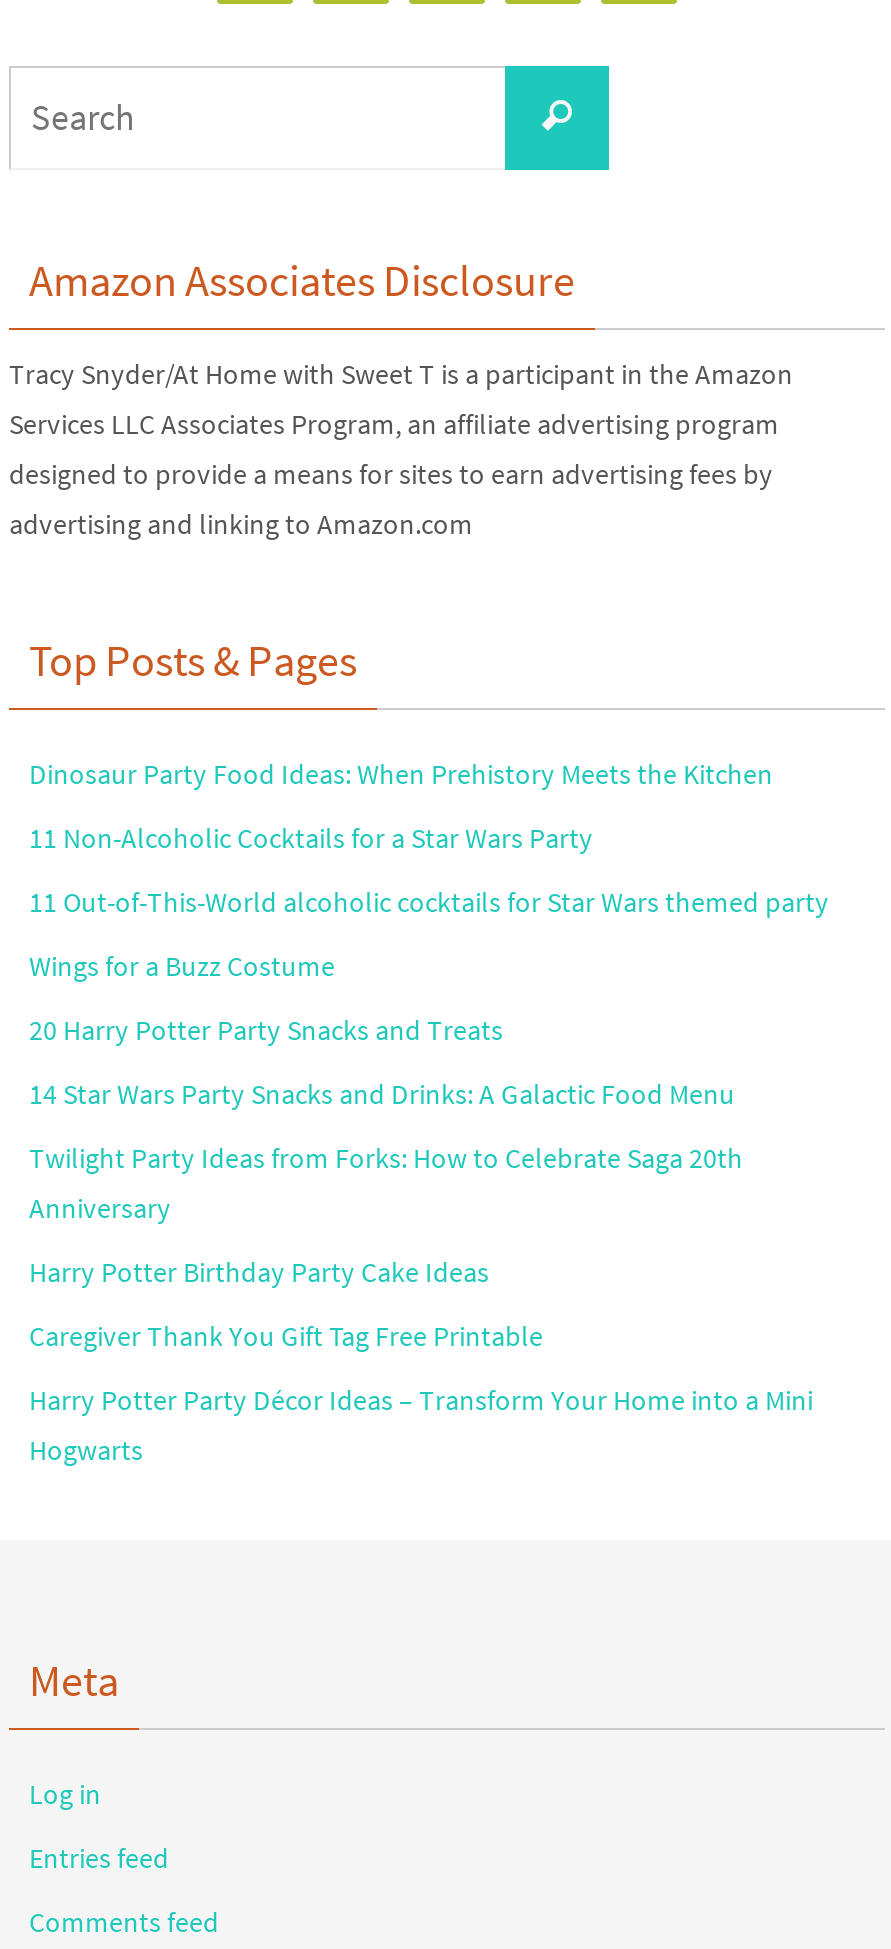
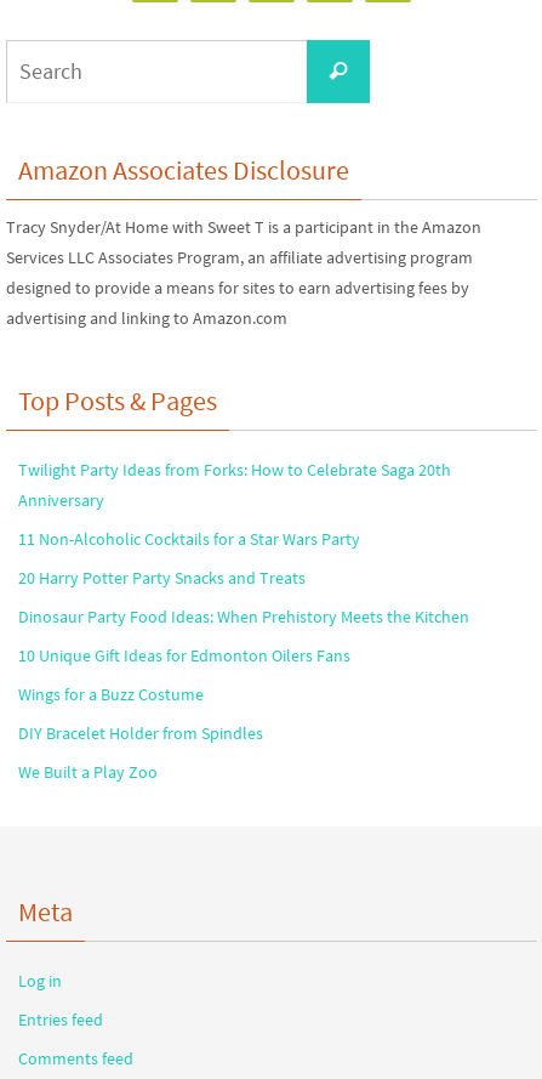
moved [29,756,773,1048] -> [18,528,469,627]: 11 Non-Alcoholic Cocktails for a Star Wars Party | 20 Harry Potter Party Snacks and Treats | Dinosaur Party Food Ideas: When Prehistory Meets the Kitchen
[29,884,829,1112] 11 Out-of-This-World alcoholic cocktails for Star Wars themed party | 14 Star Wars Party Snacks and Drinks: A Galactic Food Menu -> none
moved [29,948,335,984] -> [18,683,204,705]: Wings for a Buzz Costume
moved [29,1140,743,1226] -> [18,459,451,511]: Twilight Party Ideas from Forks: How to Celebrate Saga 20th | Anniversary
[29,1254,813,1468] Harry Potter Birthday Party Cake Ideas | Caregiver Thank You Gift Tag Free Printable | Harry Potter Party Décor Ideas – Transform Your Home into a Mini | Hogwarts -> [18,644,350,783] 10 Unique Gift Ideas for Edmonton Oilers Fans | DIY Bracelet Holder from Spindles | We Built a Play Zoo

